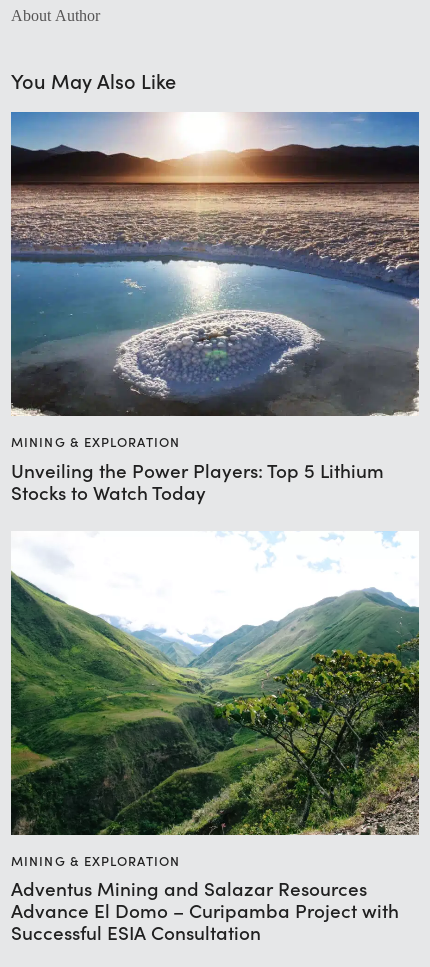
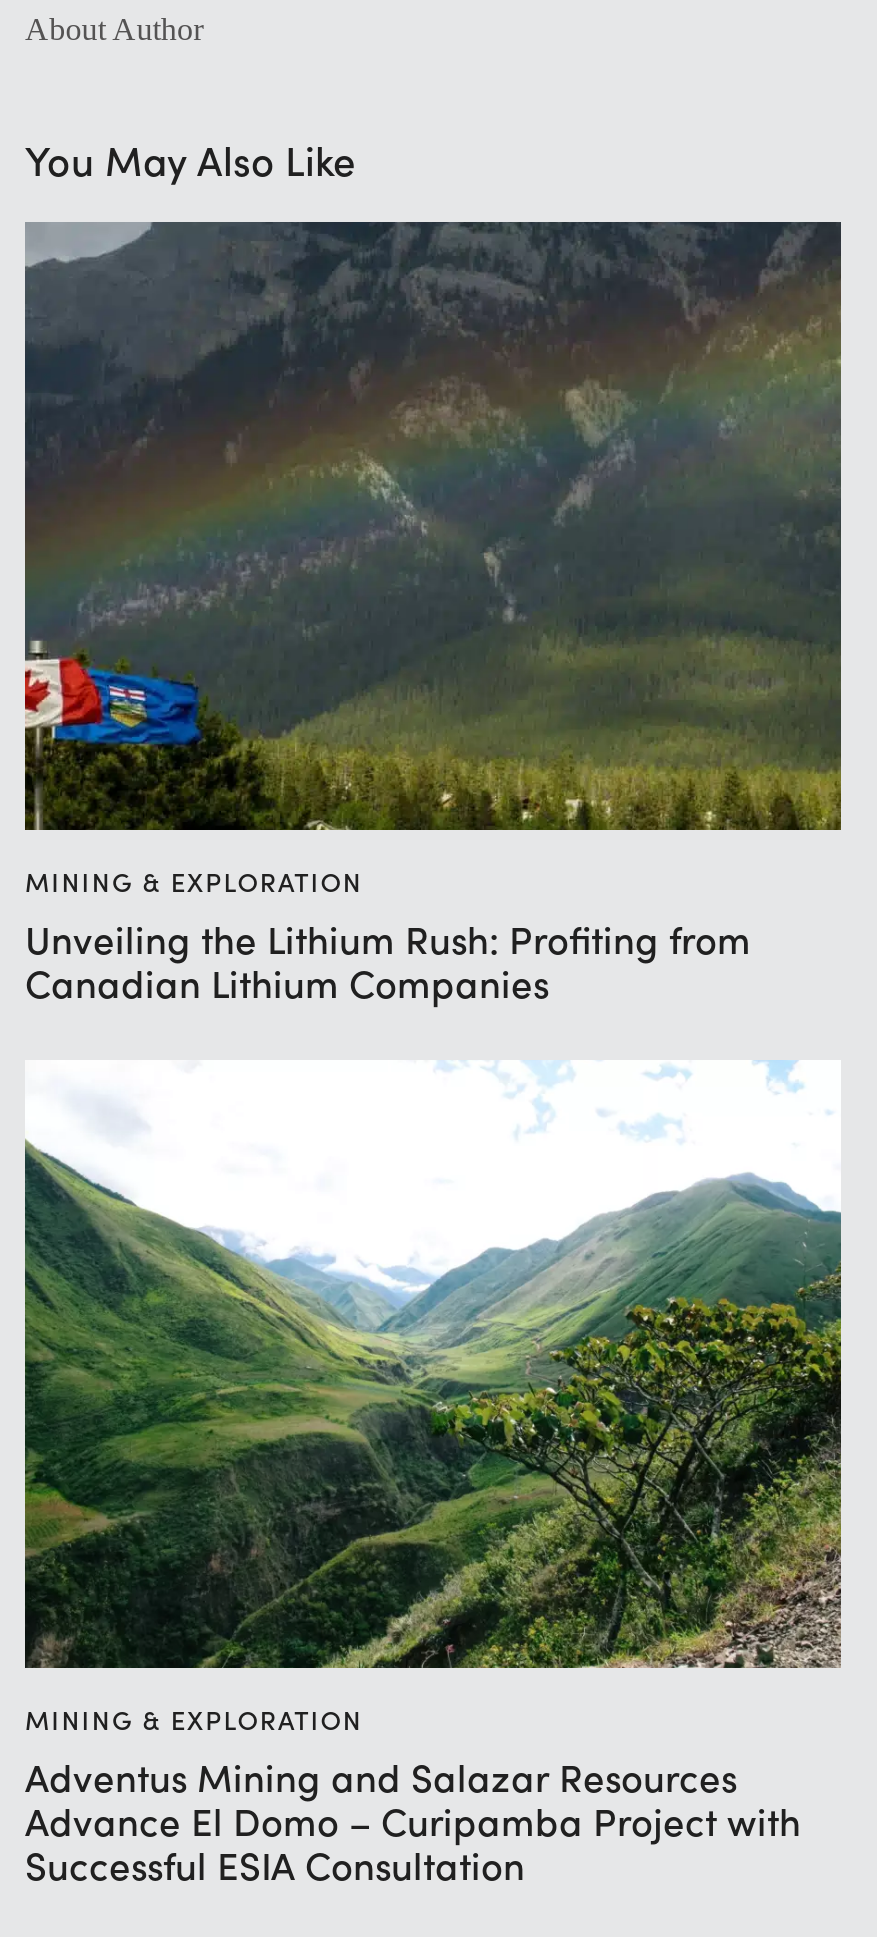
[10,111,420,505] [image] | Unveiling the Power Players: Top 5 Lithium | Stocks to Watch Today -> [23,220,843,1007] [image] | Unveiling the Lithium Rush: Profiting from | Canadian Lithium Companies

